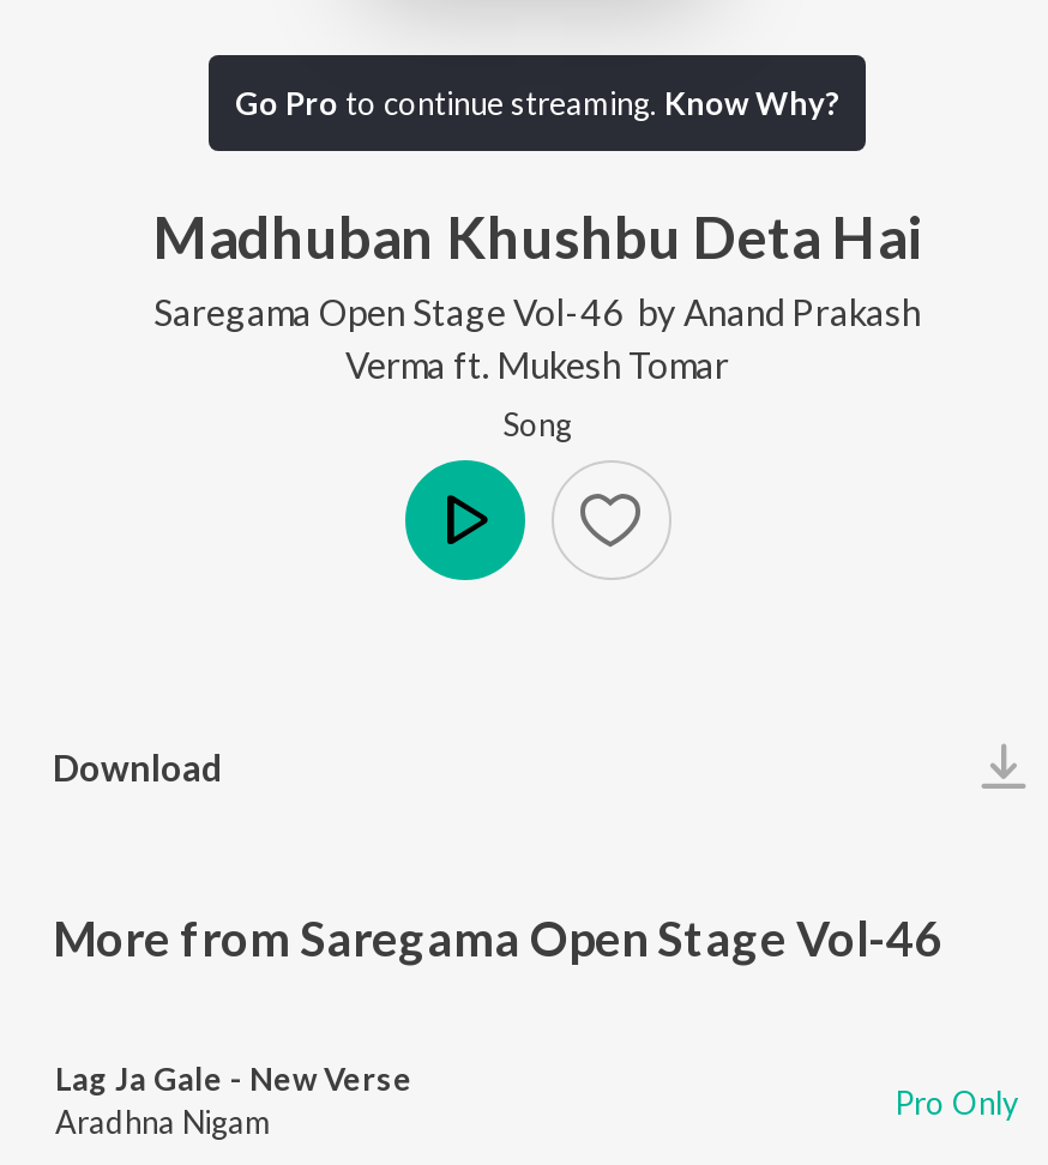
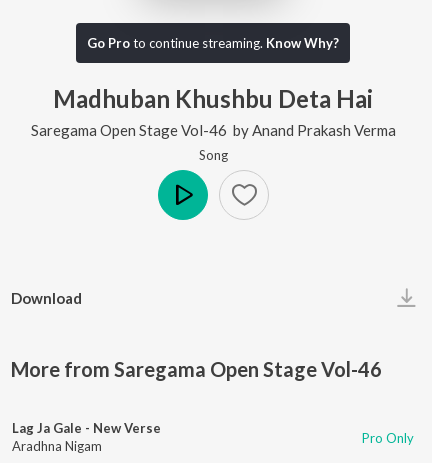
[153,289,921,385] Saregama Open Stage Vol-46 by Anand Prakash | Verma ft. Mukesh Tomar -> [30,120,395,138] Saregama Open Stage Vol-46 by Anand Prakash Verma

